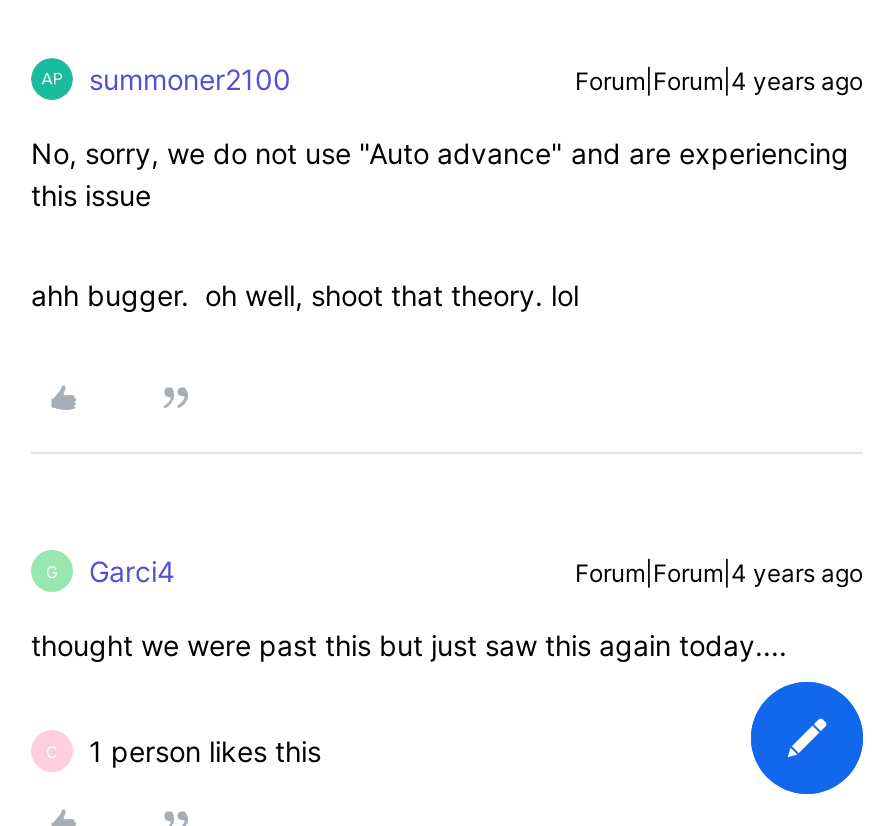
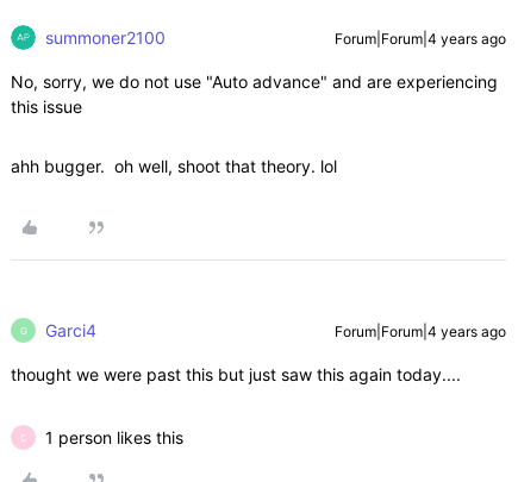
[749,680,865,796] [image] -> none

